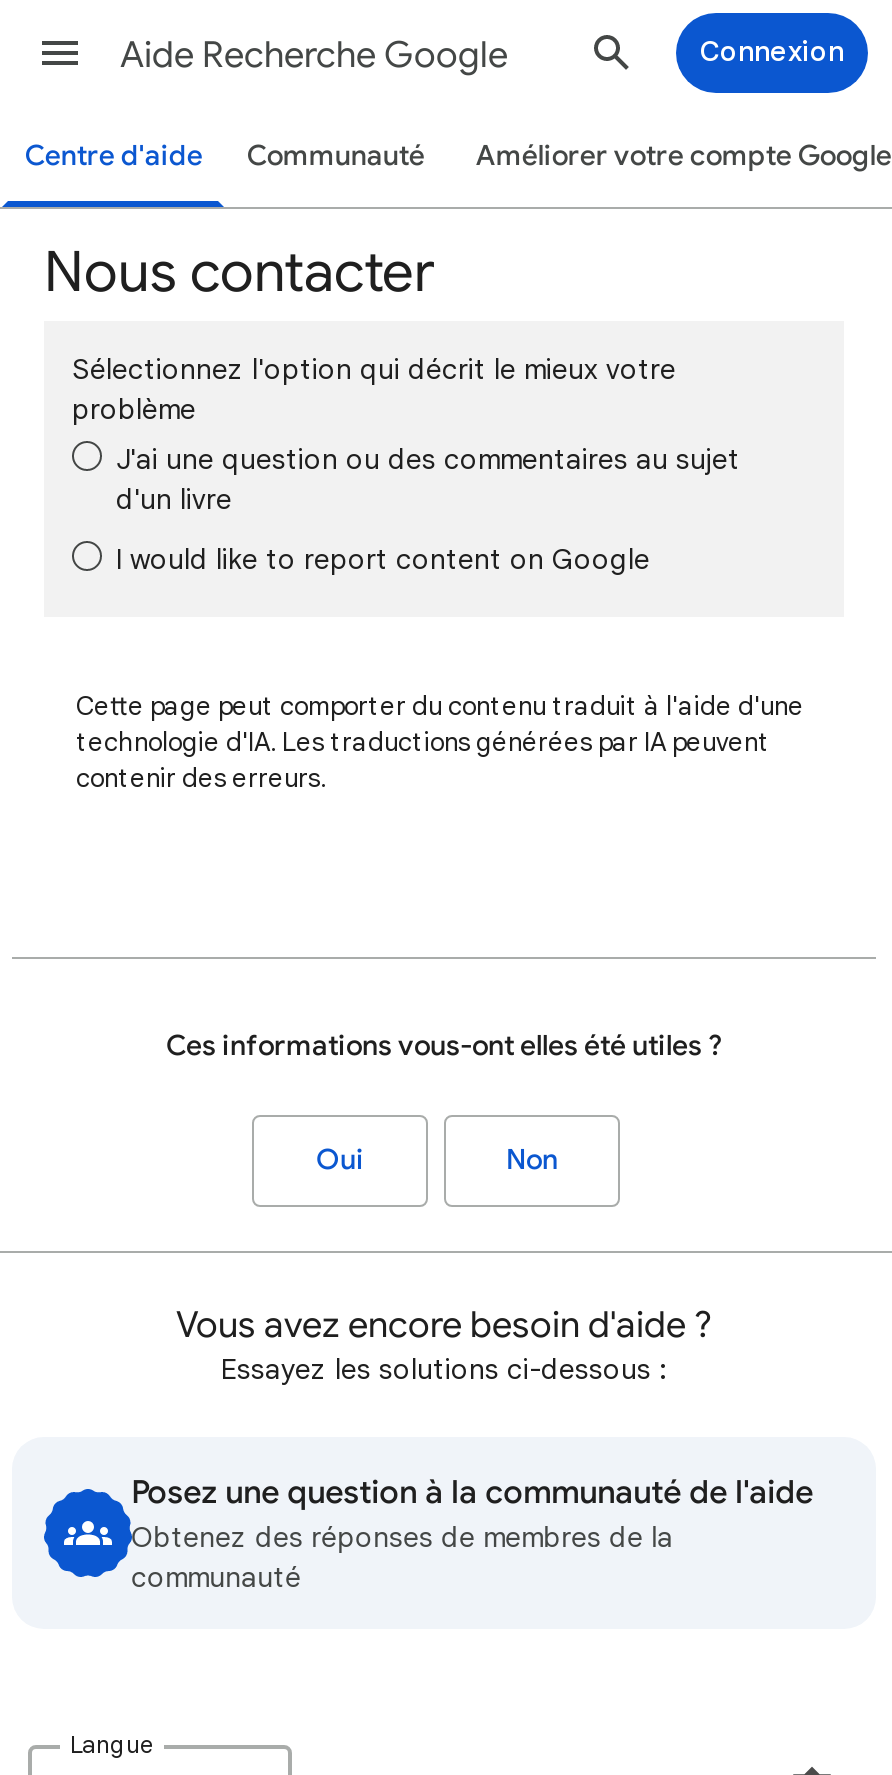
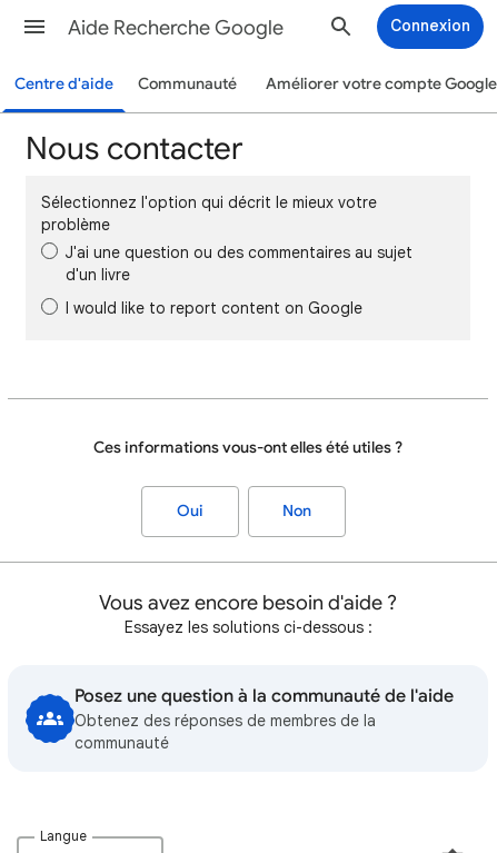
[76,689,804,795] Cette page peut comporter du contenu traduit à l'aide d'une | technologie d'IA. Les traductions générées par IA peuvent | contenir des erreurs. -> none

